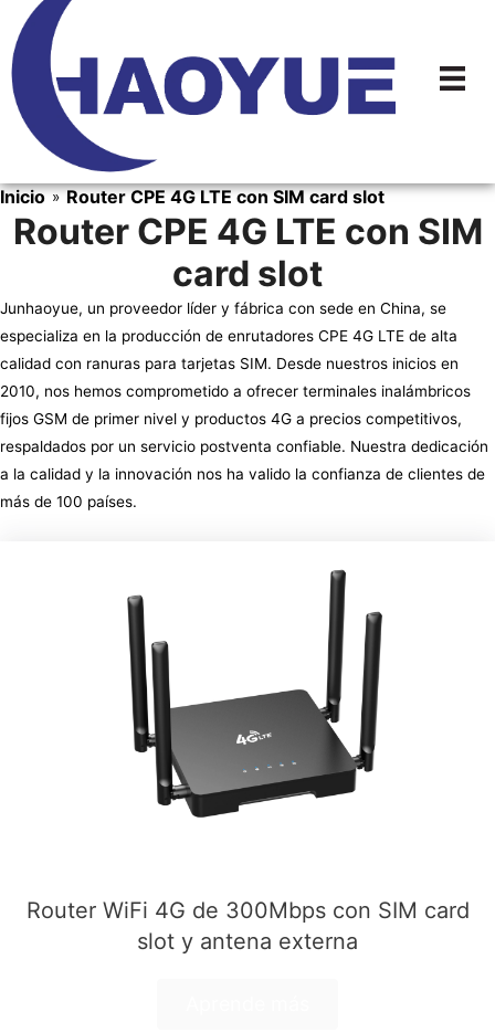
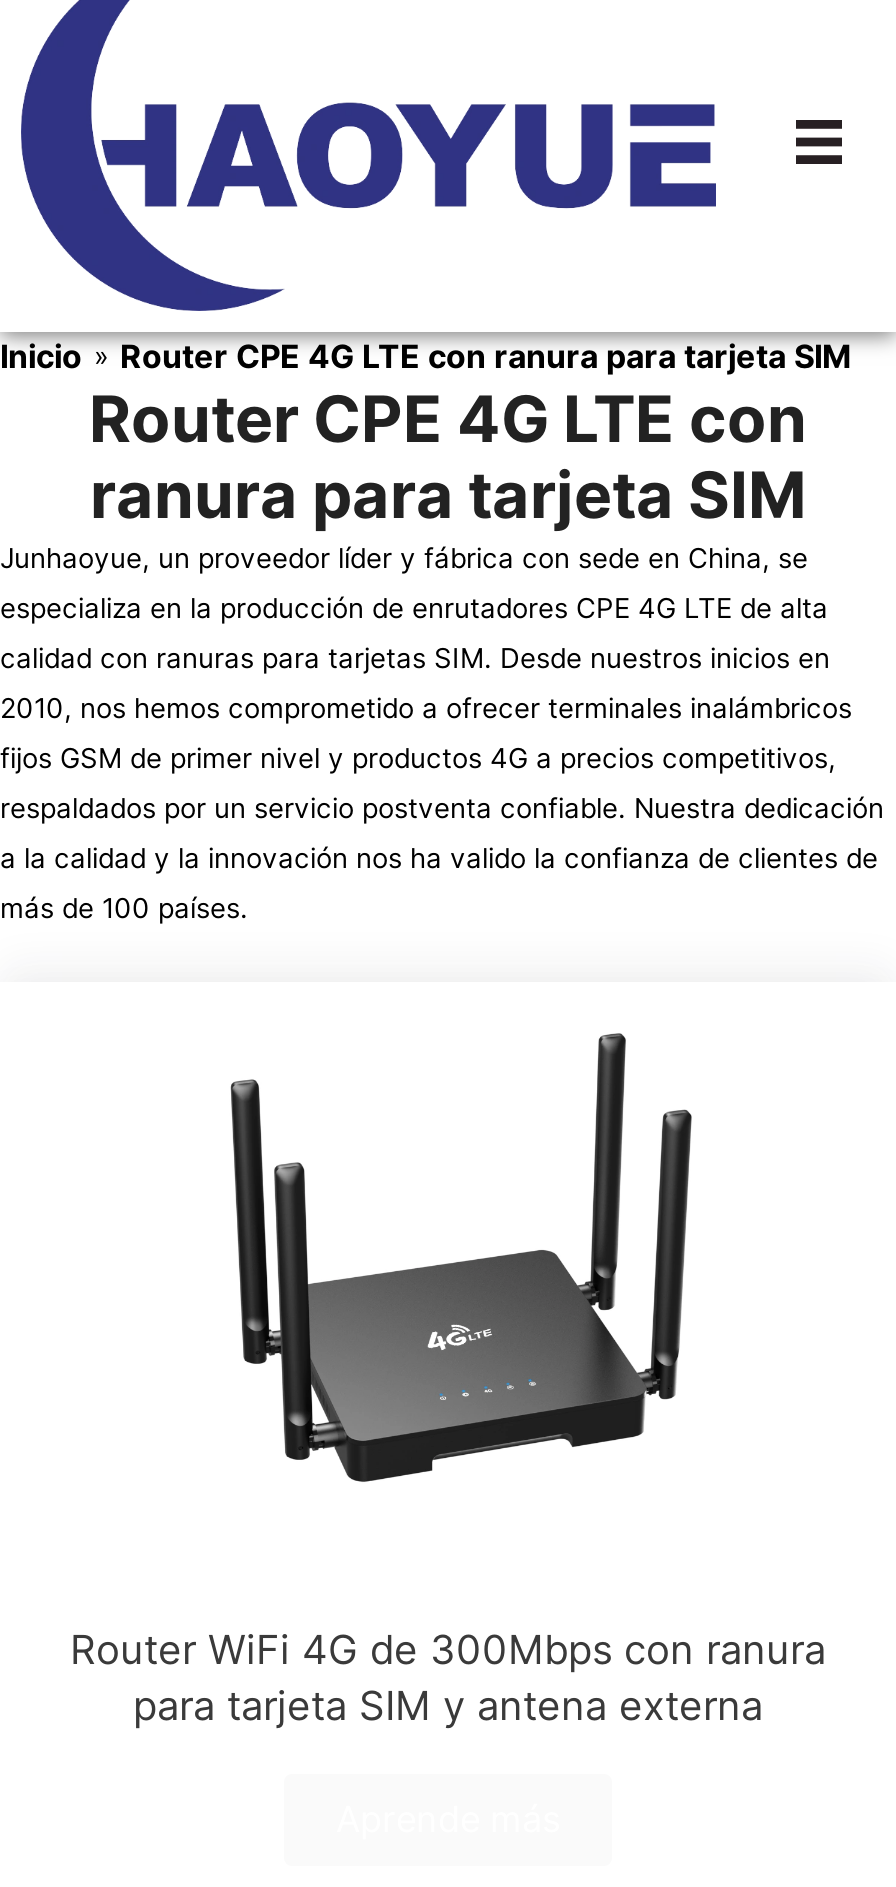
[0,185,482,294] Inicio » Router CPE 4G LTE con SIM card slot | Router CPE 4G LTE con SIM | card slot -> [0,335,852,533] Inicio » Router CPE 4G LTE con ranura para tarjeta SIM | Router CPE 4G LTE con | ranura para tarjeta SIM
[26,898,469,955] Router WiFi 4G de 300Mbps con SIM card | slot y antena externa -> [70,1625,826,1729] Router WiFi 4G de 300Mbps con ranura | para tarjeta SIM y antena externa

